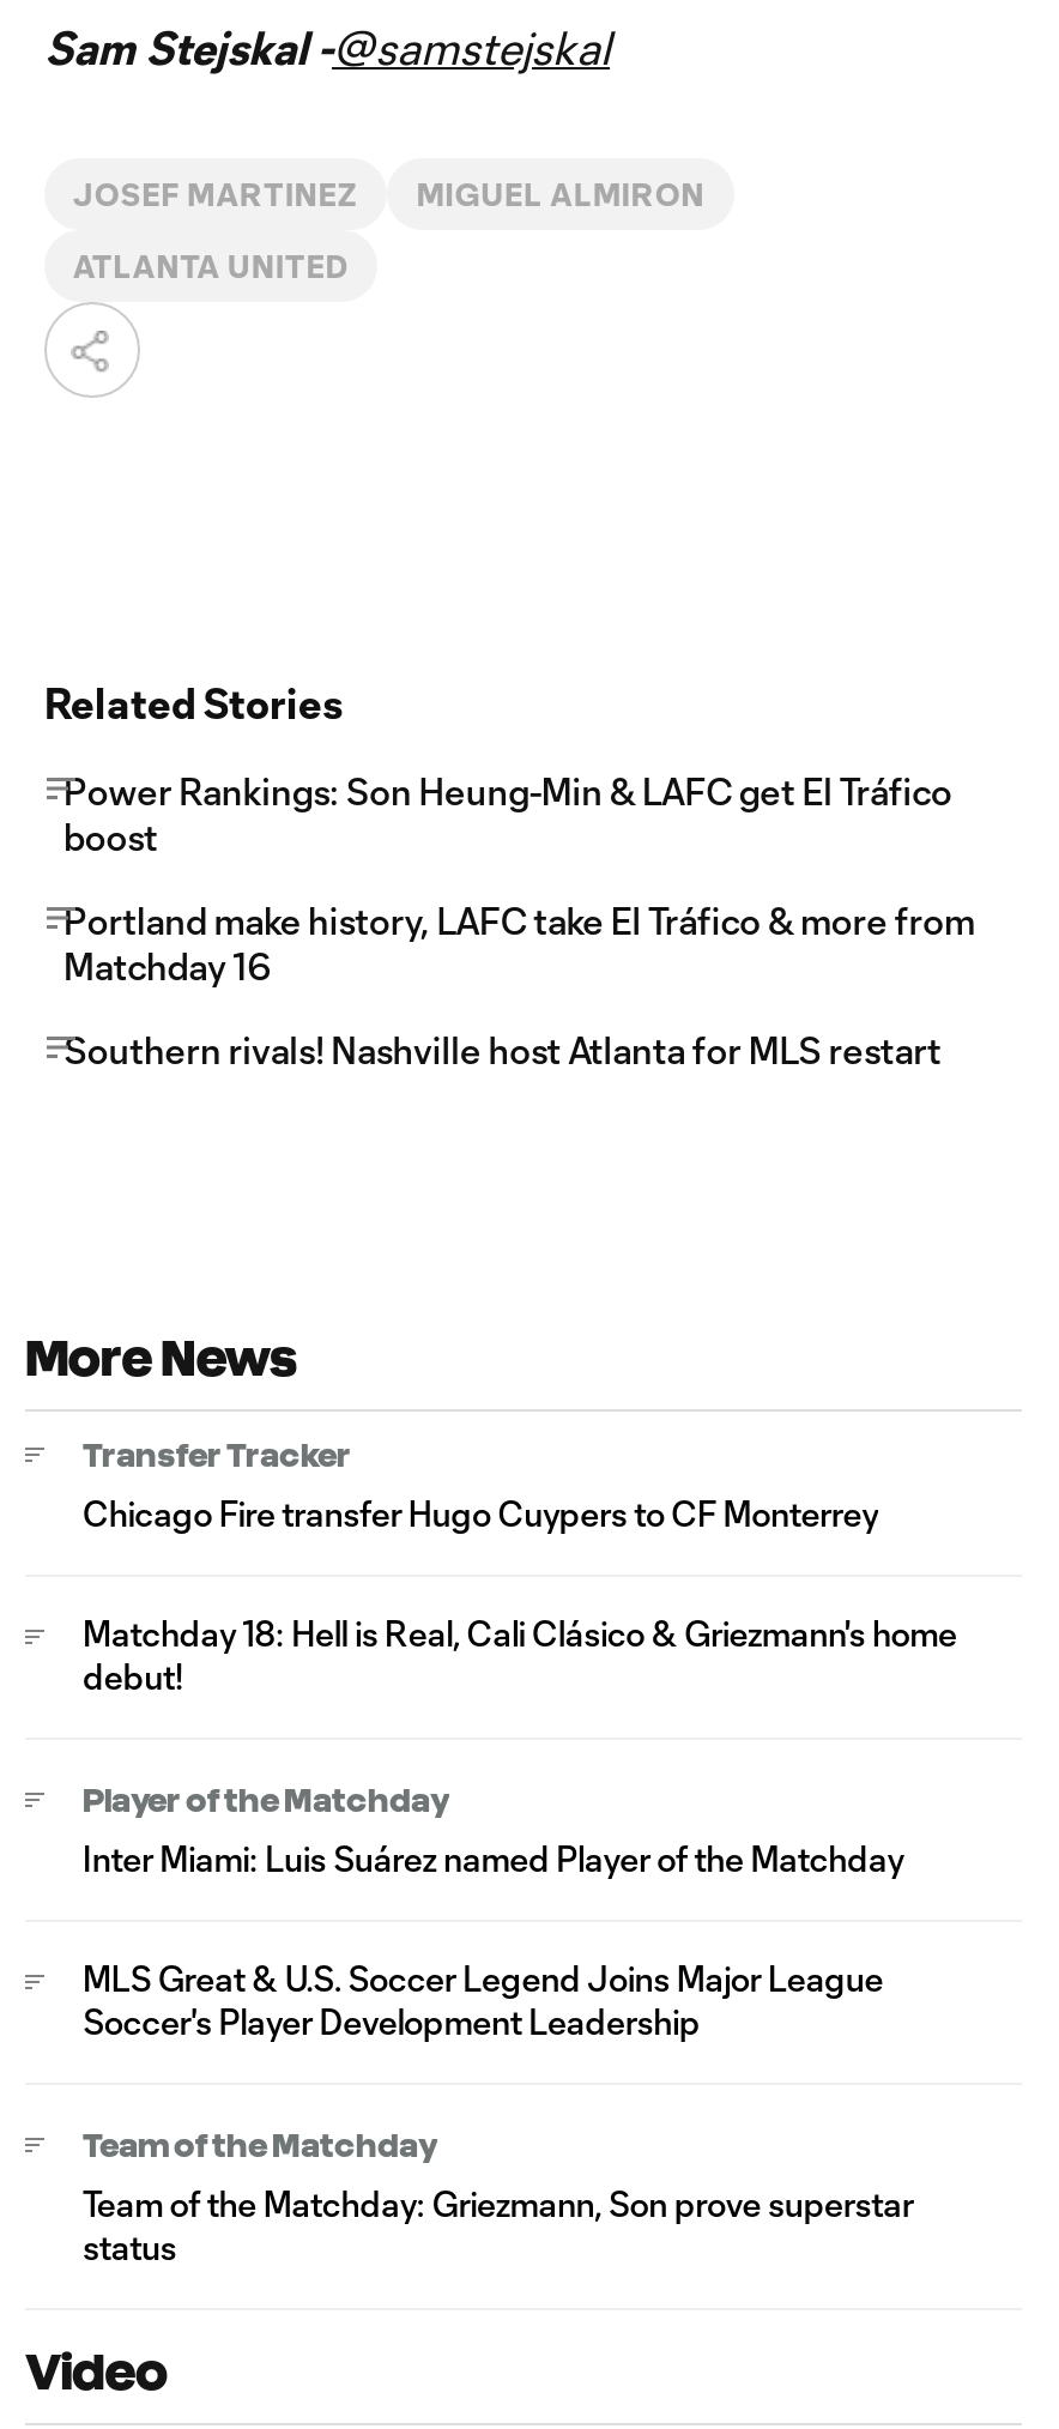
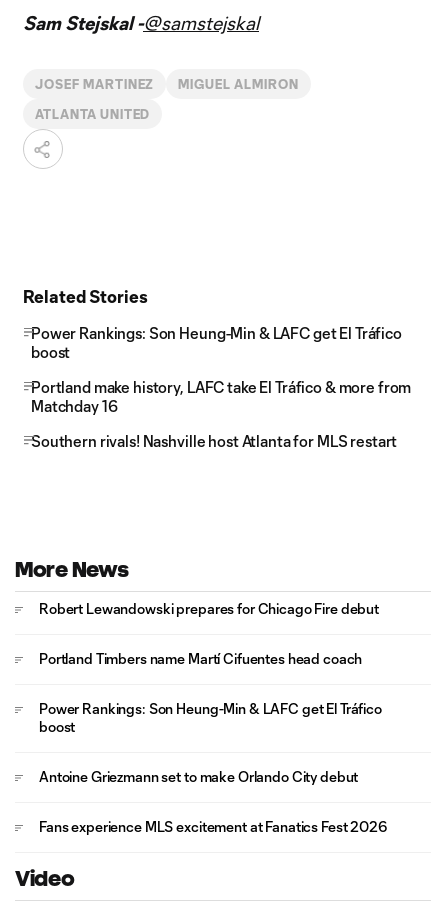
[83,1438,957,2267] Transfer Tracker | Chicago Fire transfer Hugo Cuypers to CF Monterrey | Matchday 18: Hell is Real, Cali Clásico & Griezmann's home | debut! | Player of the Matchday | Inter Miami: Luis Suárez named Player of the Matchday | MLS Great & U.S. Soccer Legend Joins Major League | Soccer's Player Development Leadership | Team of the Matchday | Team of the Matchday: Griezmann, Son prove superstar | status -> [39,600,388,835] Robert Lewandowski prepares for Chicago Fire debut | Portland Timbers name Martí Cifuentes head coach | Power Rankings: Son Heung-Min & LAFC get El Tráfico | boost | Antoine Griezmann set to make Orlando City debut | Fans experience MLS excitement at Fanatics Fest 2026

